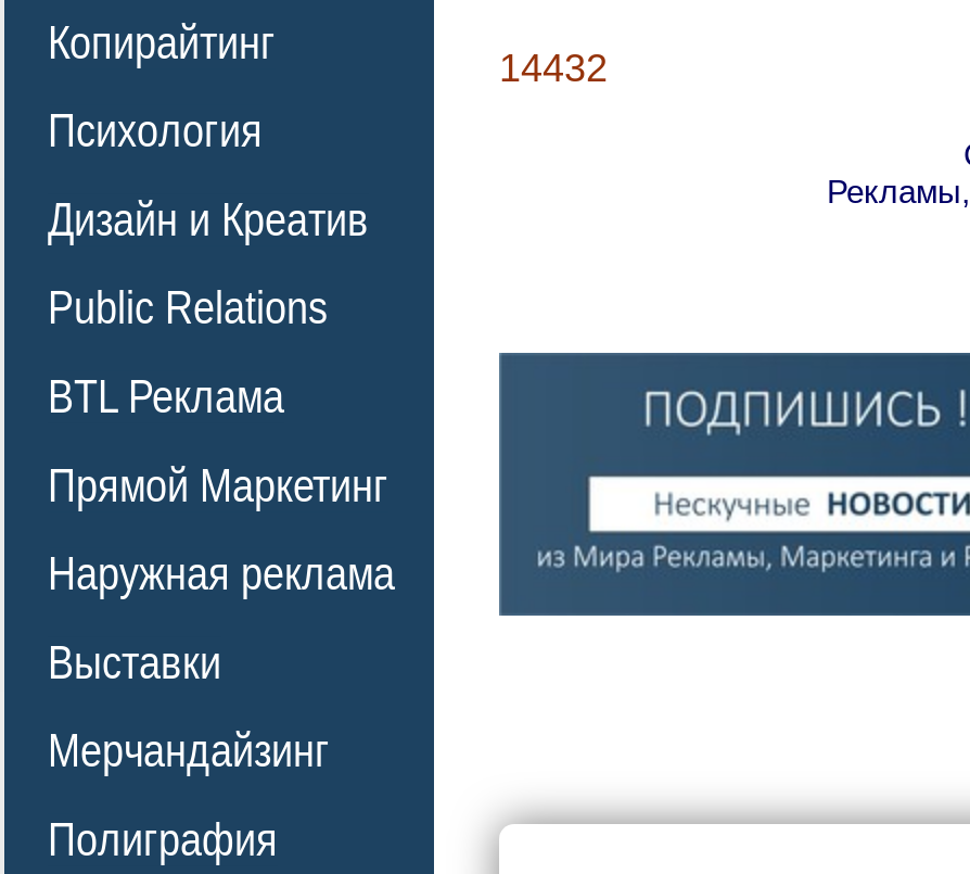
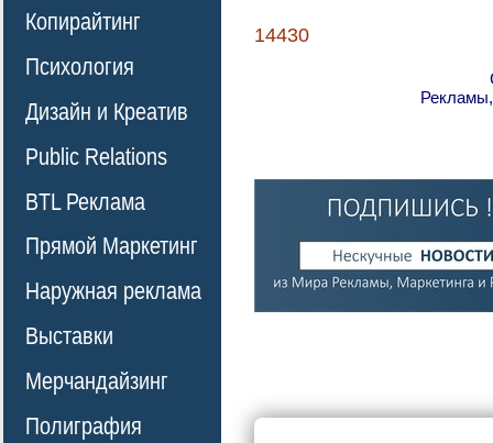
[499,47,608,90] 14432 -> [254,24,309,46] 14430

